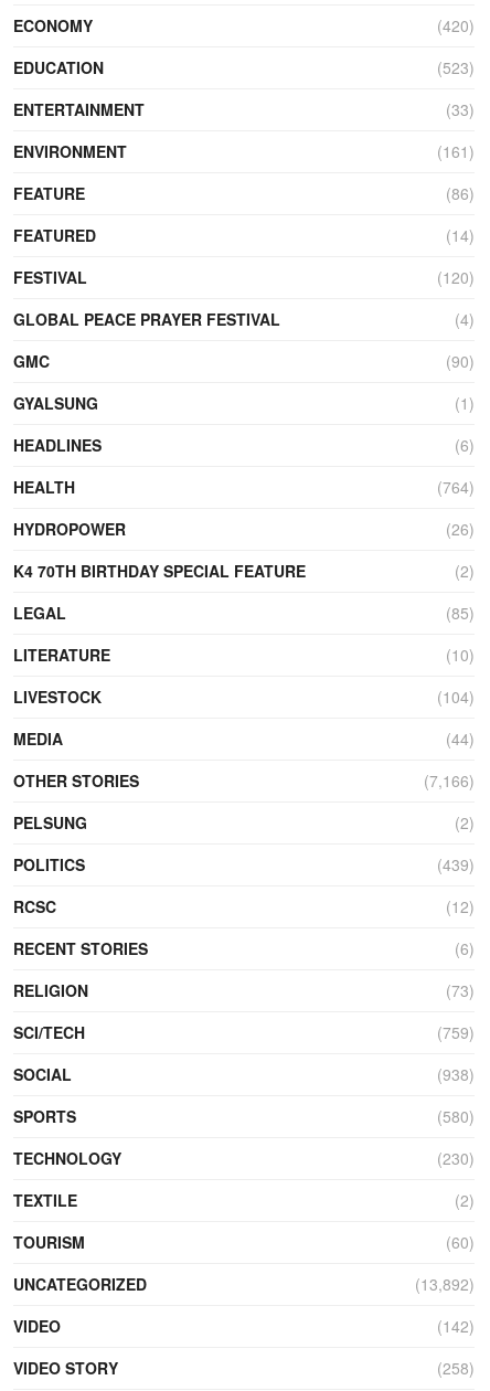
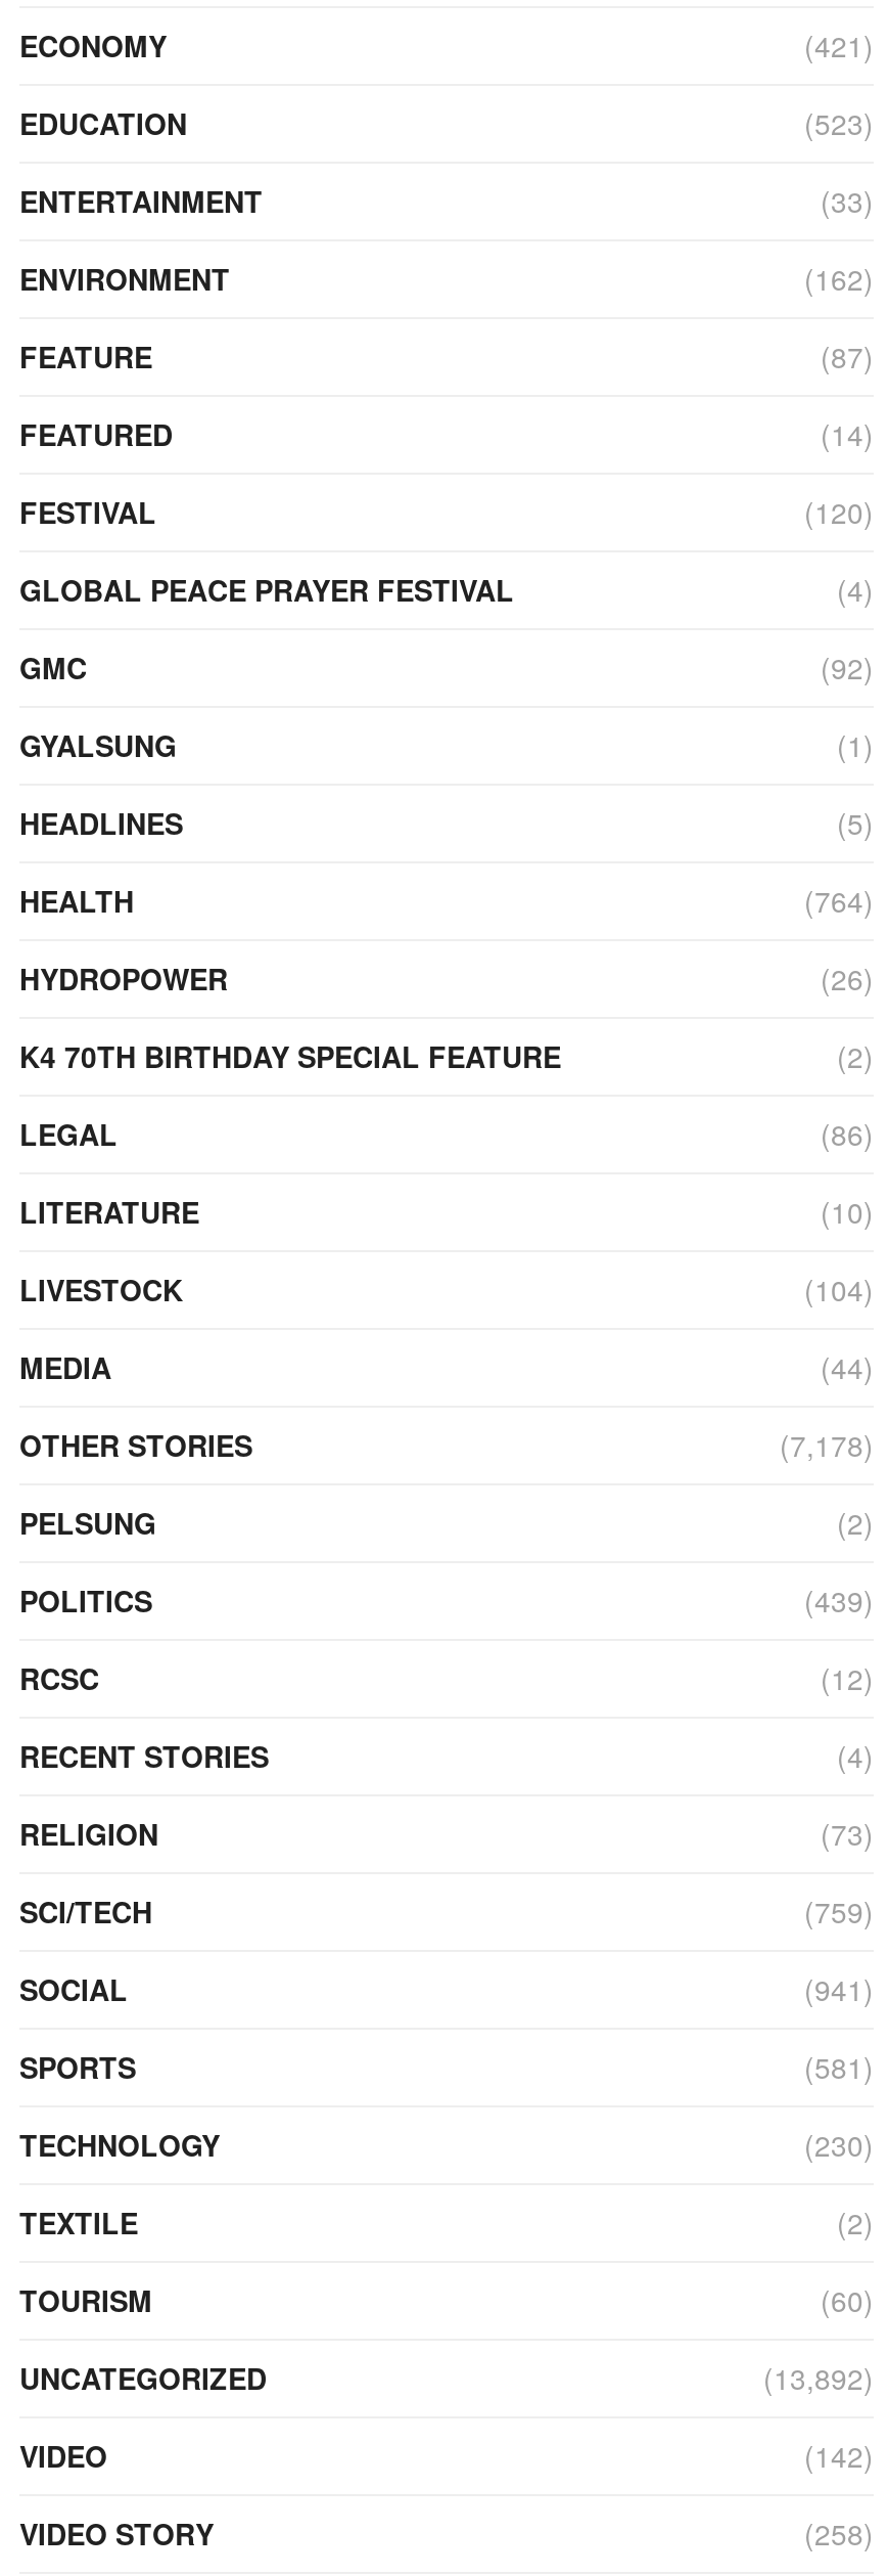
[437,14,475,36] (420) -> [804,24,874,65] (421)
[437,140,475,162] (161) -> [804,257,874,298] (162)
[446,182,475,204] (86) -> [821,335,874,376] (87)
[446,350,475,372] (90) -> [821,646,874,687] (92)
[455,434,475,456] (6) -> [837,802,874,843] (5)
[446,601,475,624] (85) -> [821,1113,874,1154] (86)
[424,769,475,791] (7,166) -> [780,1424,874,1465] (7,178)
[455,937,475,959] (6) -> [837,1735,874,1776] (4)
[437,1063,475,1085] (938) -> [804,1968,874,2009] (941)
[437,1105,475,1127] (580) -> [804,2046,874,2087] (581)

